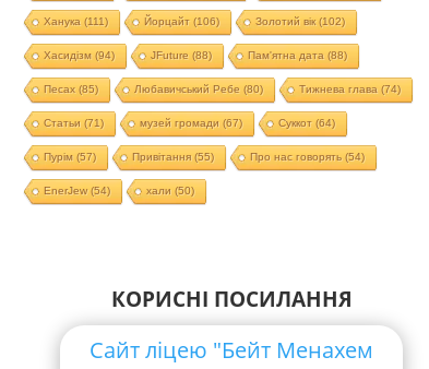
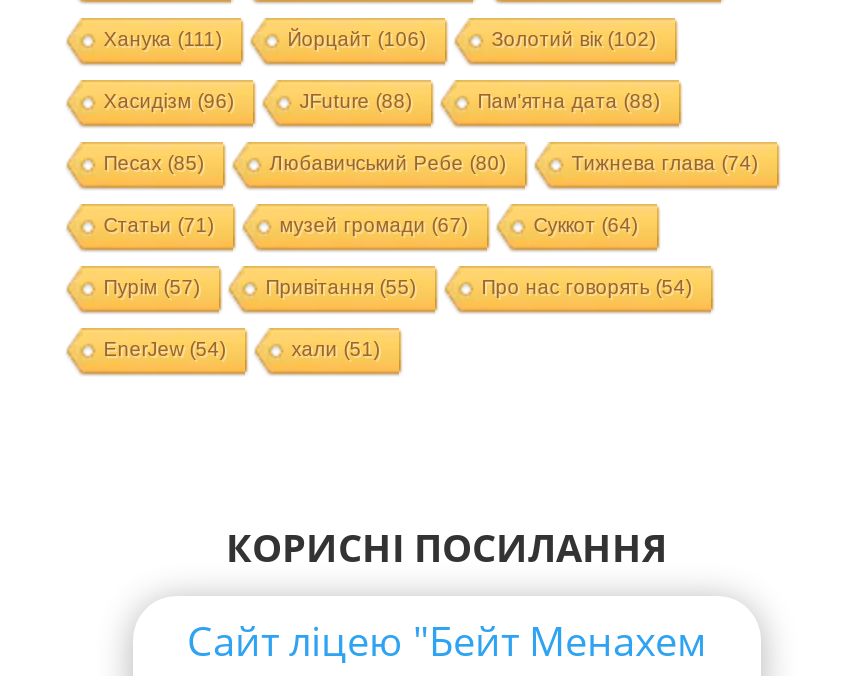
[44,49,115,61] Хасидізм (94) -> [103,90,233,112] Хасидізм (96)
[146,184,195,196] хали (50) -> [291,338,379,360] хали (51)

